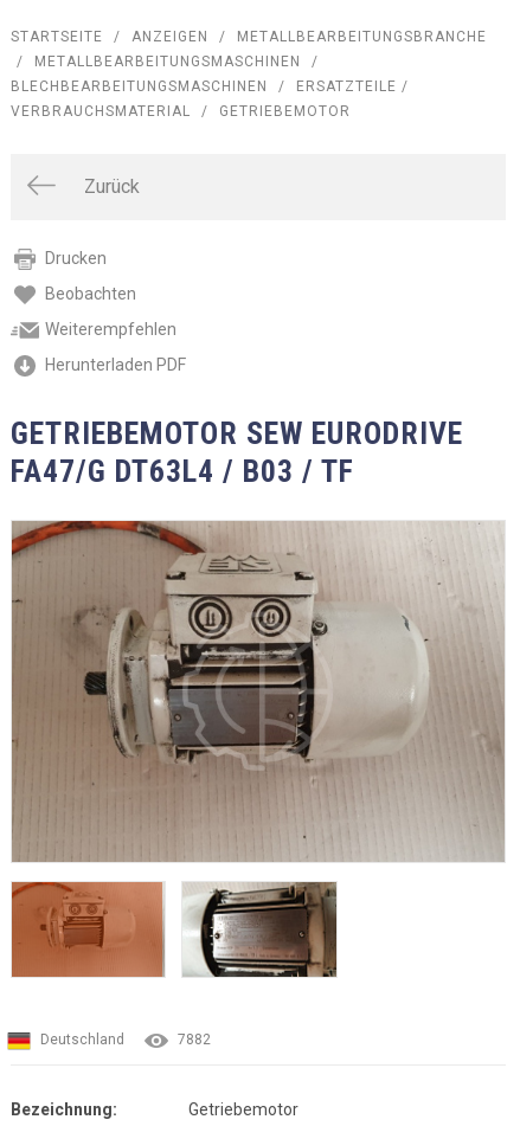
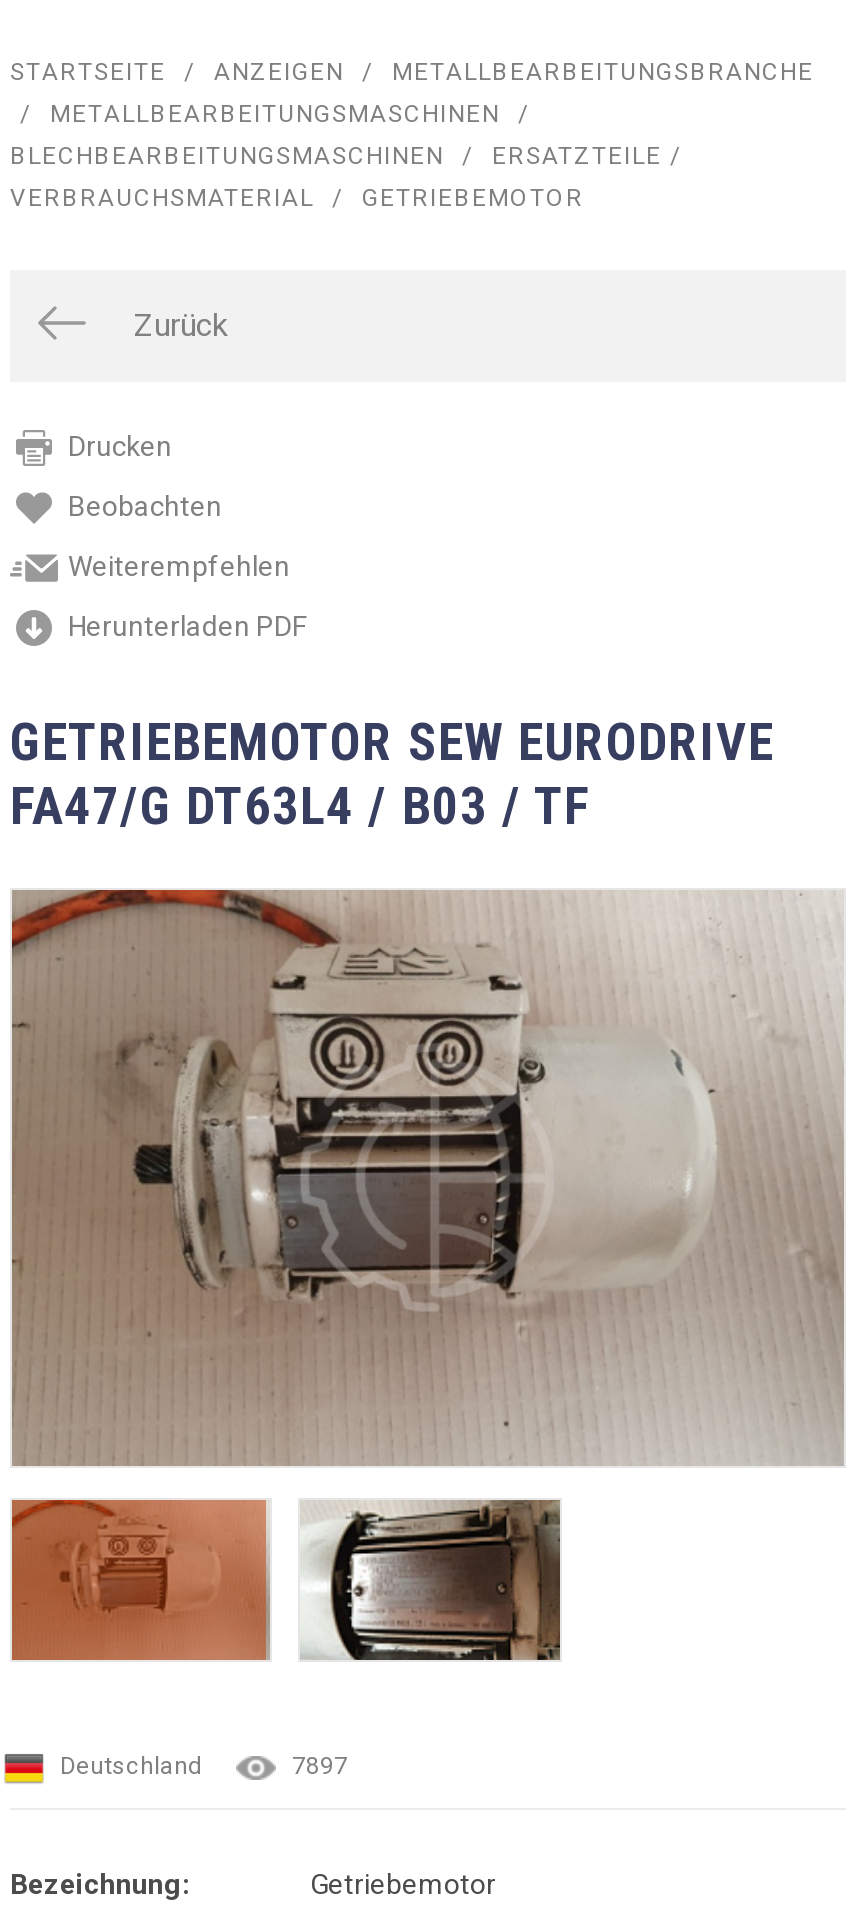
[178,1031,214,1048] 7882 -> [292,1752,354,1780] 7897

